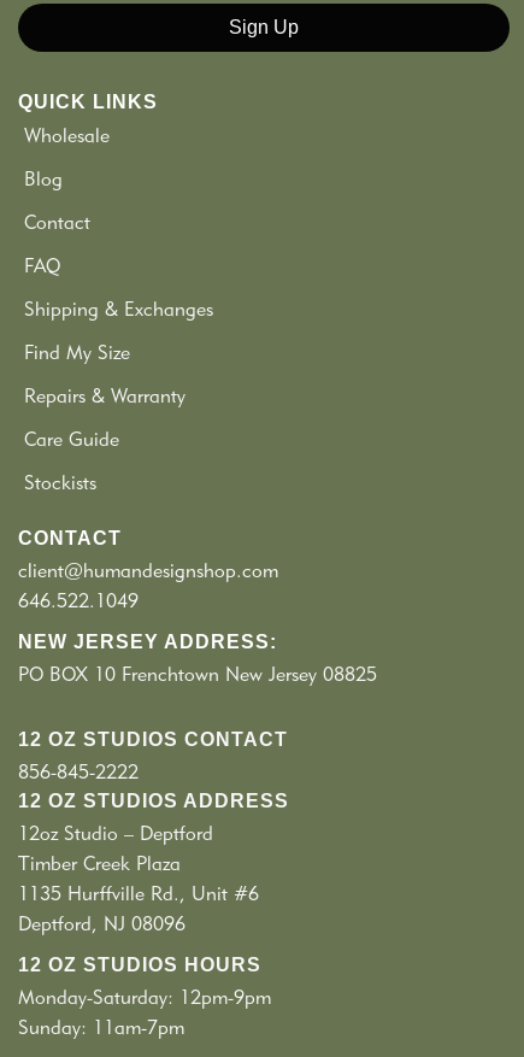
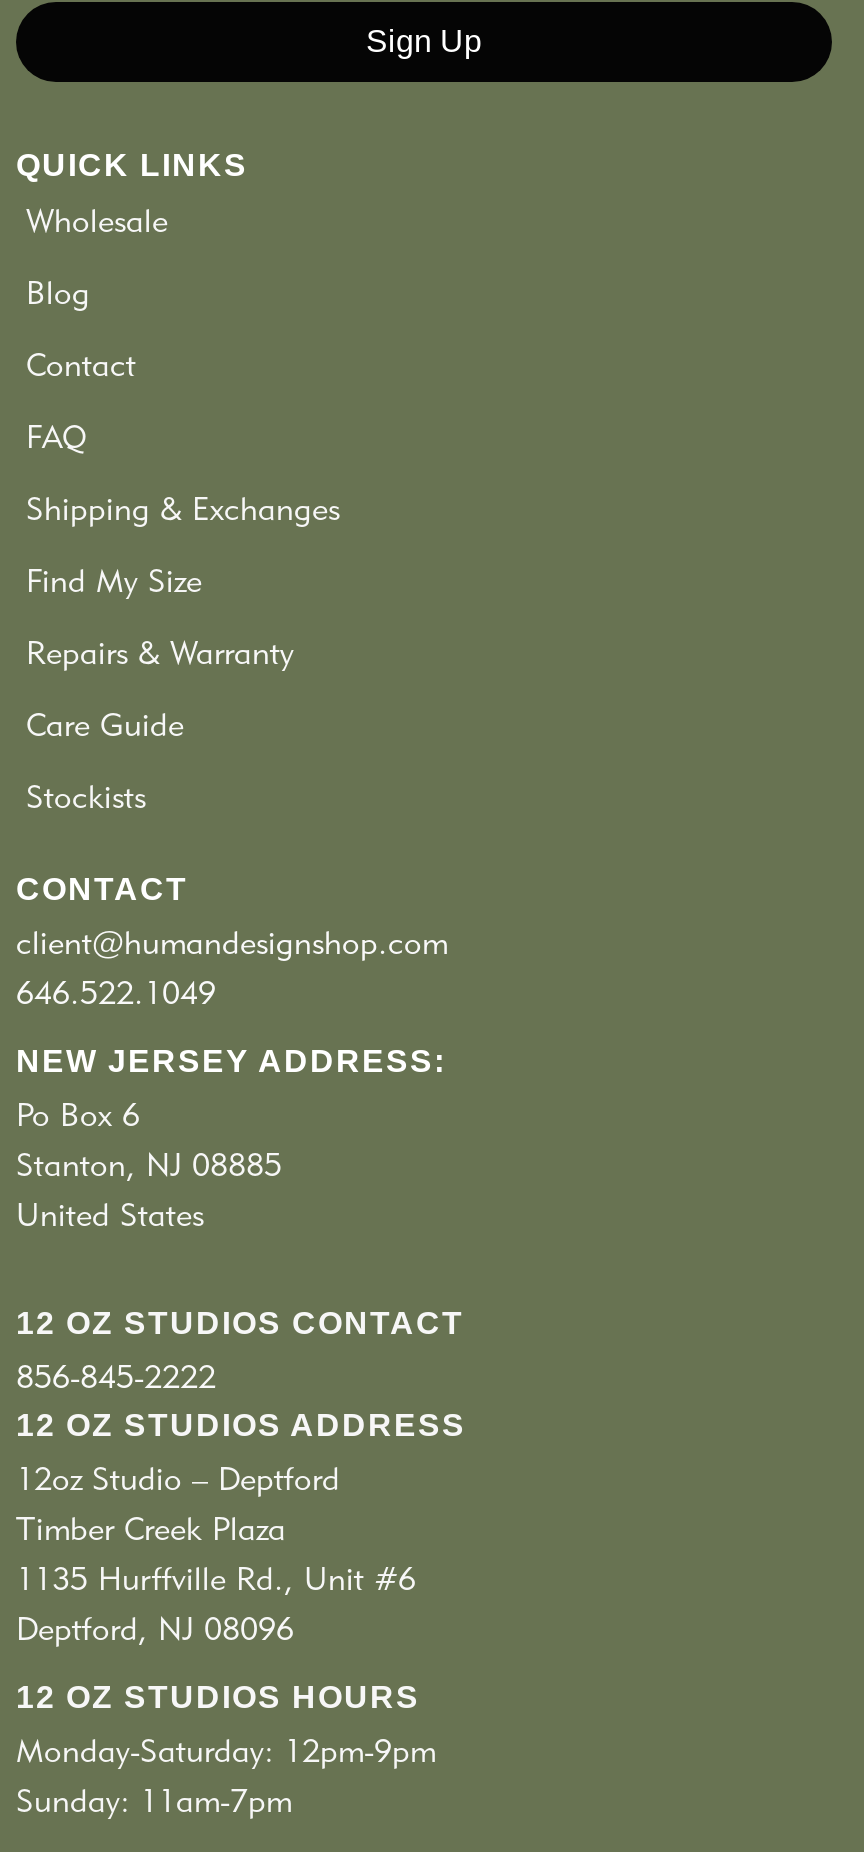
[18,663,377,686] PO BOX 10 Frenchtown New Jersey 08825 -> [16,1096,282,1234] Po Box 6 | Stanton, NJ 08885 | United States

